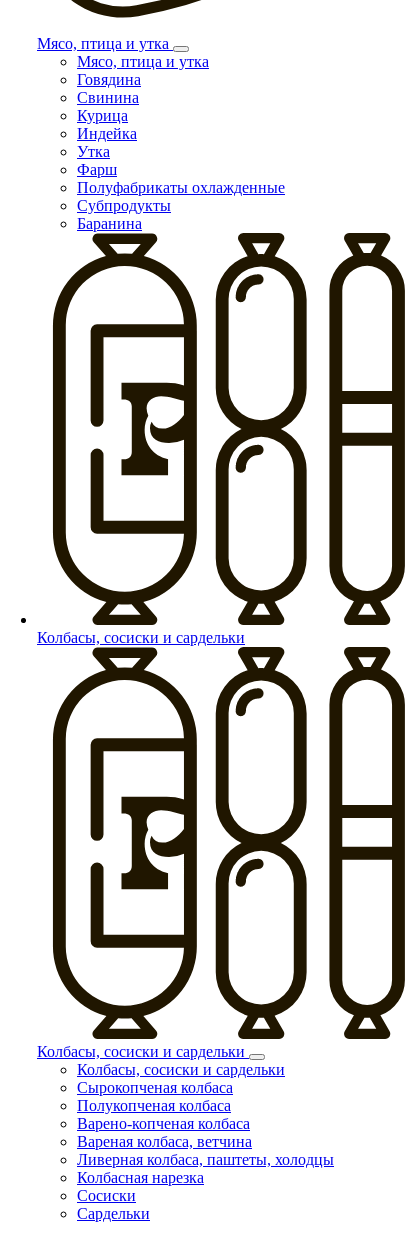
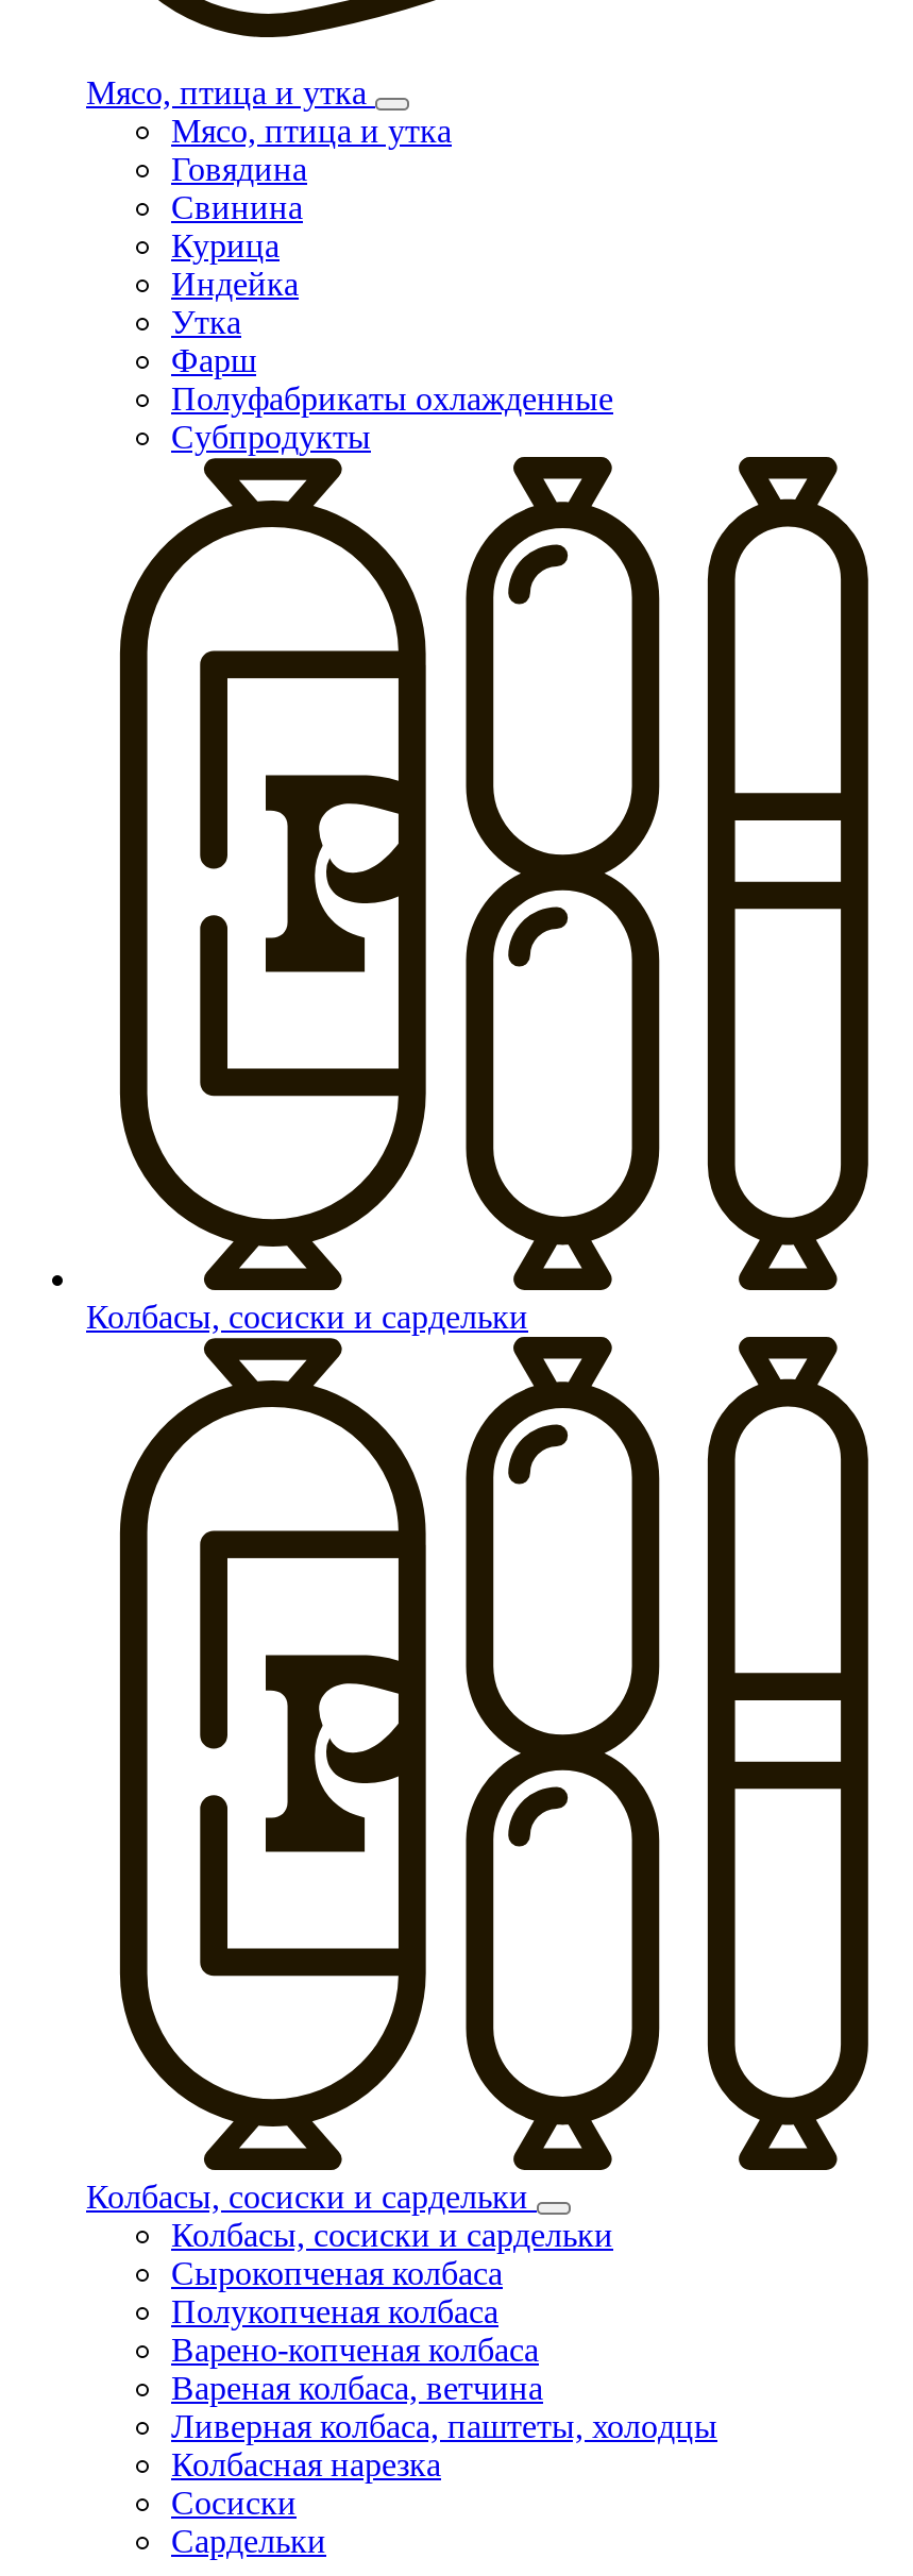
[77,215,142,232] Баранина -> none

